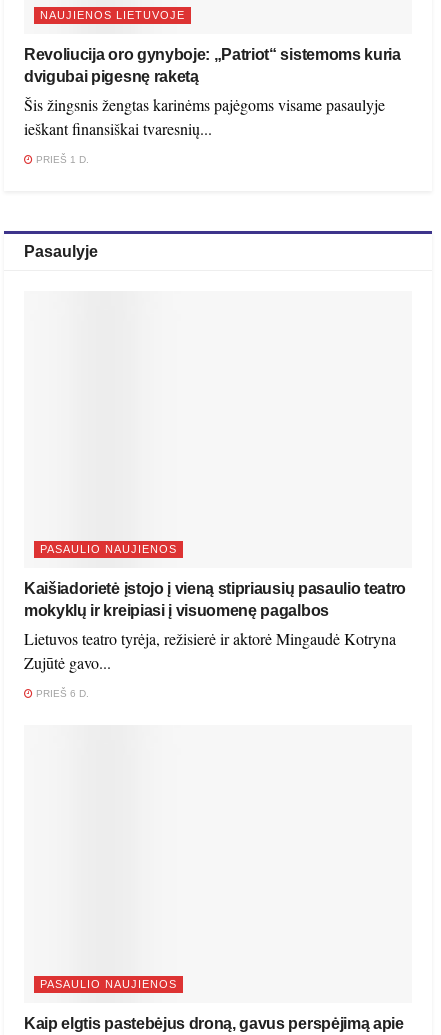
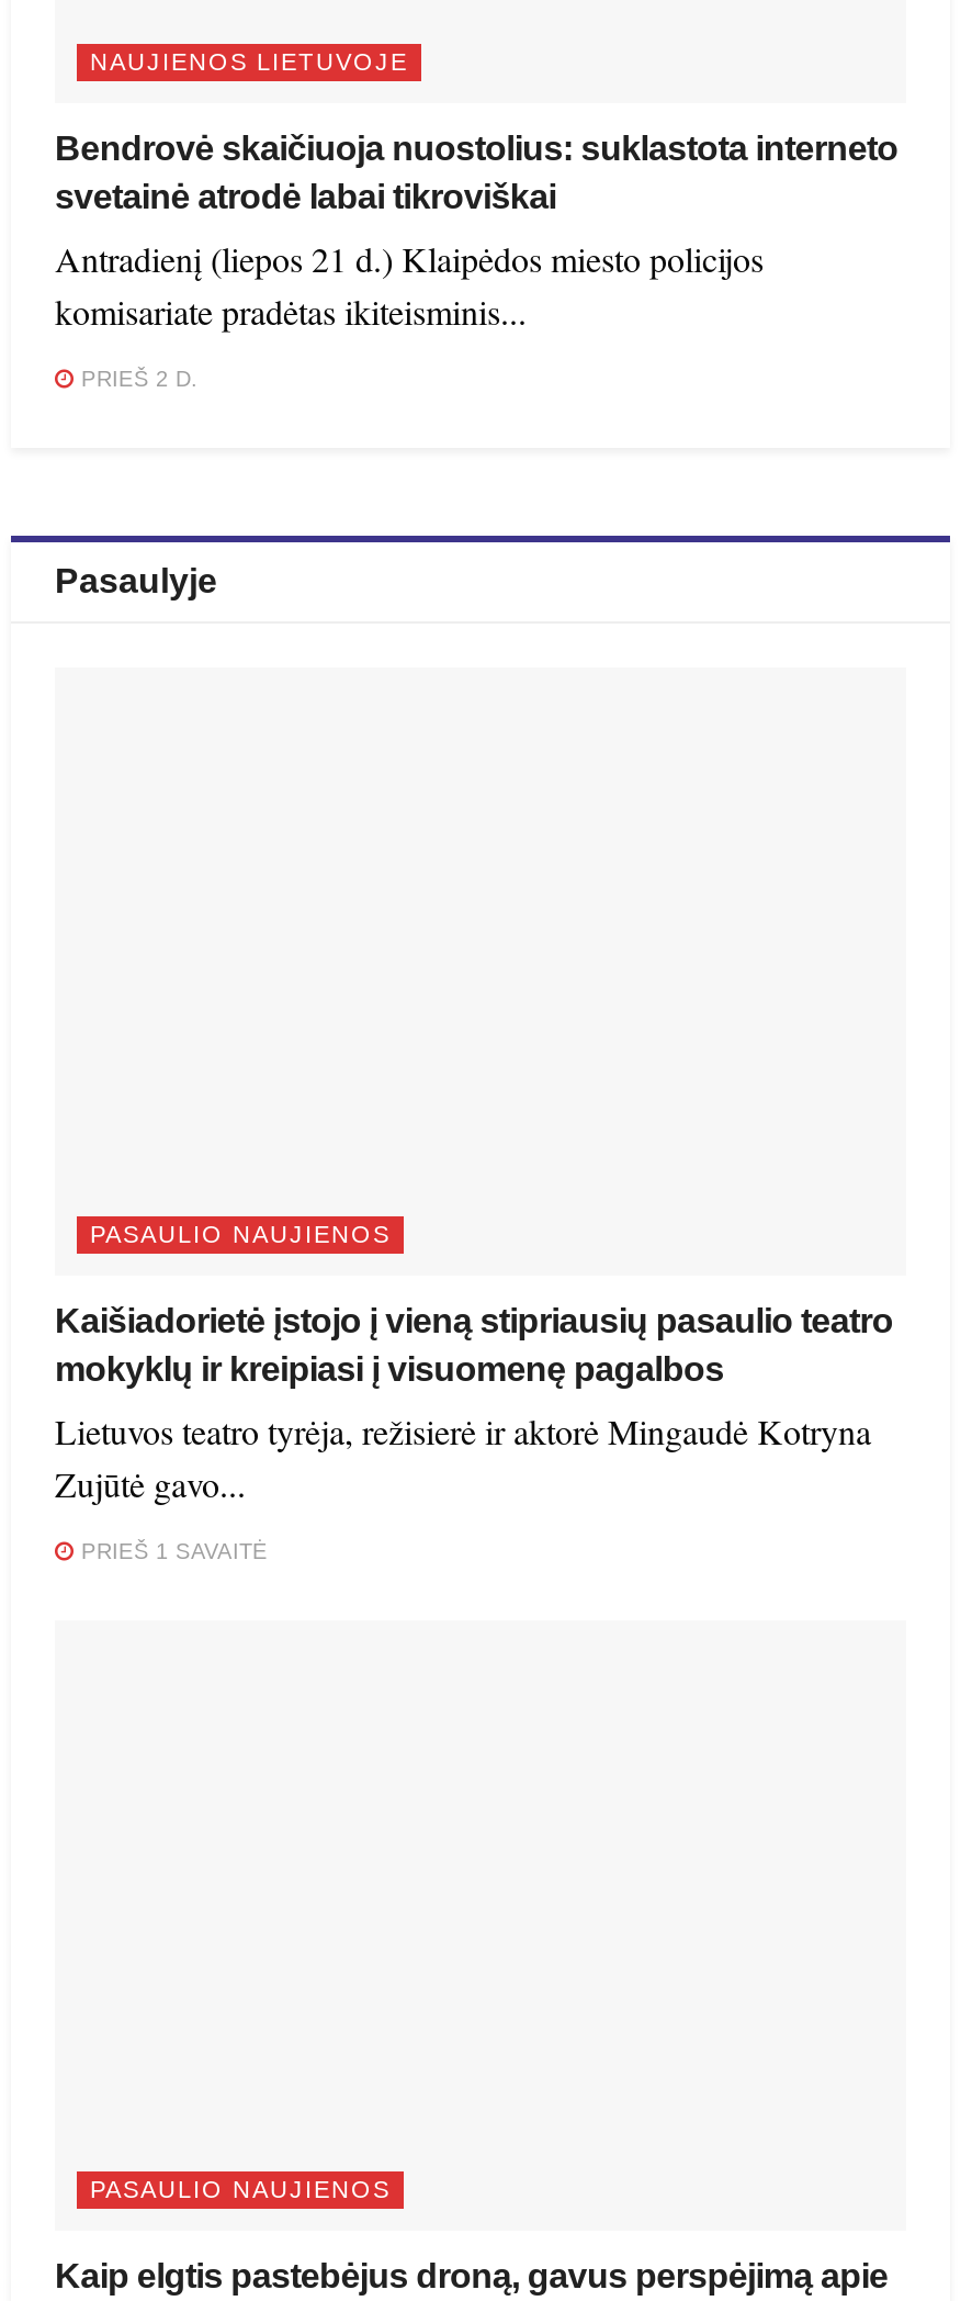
[24,46,401,139] Revoliucija oro gynyboje: „Patriot“ sistemoms kuria | dvigubai pigesnę raketą | Šis žingsnis žengtas karinėms pajėgoms visame pasaulyje | ieškant finansiškai tvaresnių... -> [55,129,898,333] Bendrovė skaičiuoja nuostolius: suklastota interneto | svetainė atrodė labai tikroviškai | Antradienį (liepos 21 d.) Klaipėdos miesto policijos | komisariate pradėtas ikiteisminis...
[33,154,89,165] PRIEŠ 1 D. -> [75,366,197,390] PRIEŠ 2 D.
[33,688,89,699] PRIEŠ 6 D. -> [75,1540,268,1564] PRIEŠ 1 SAVAITĖ

